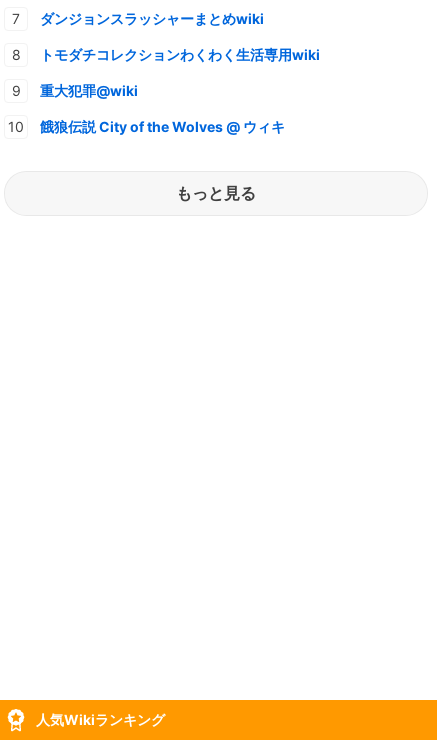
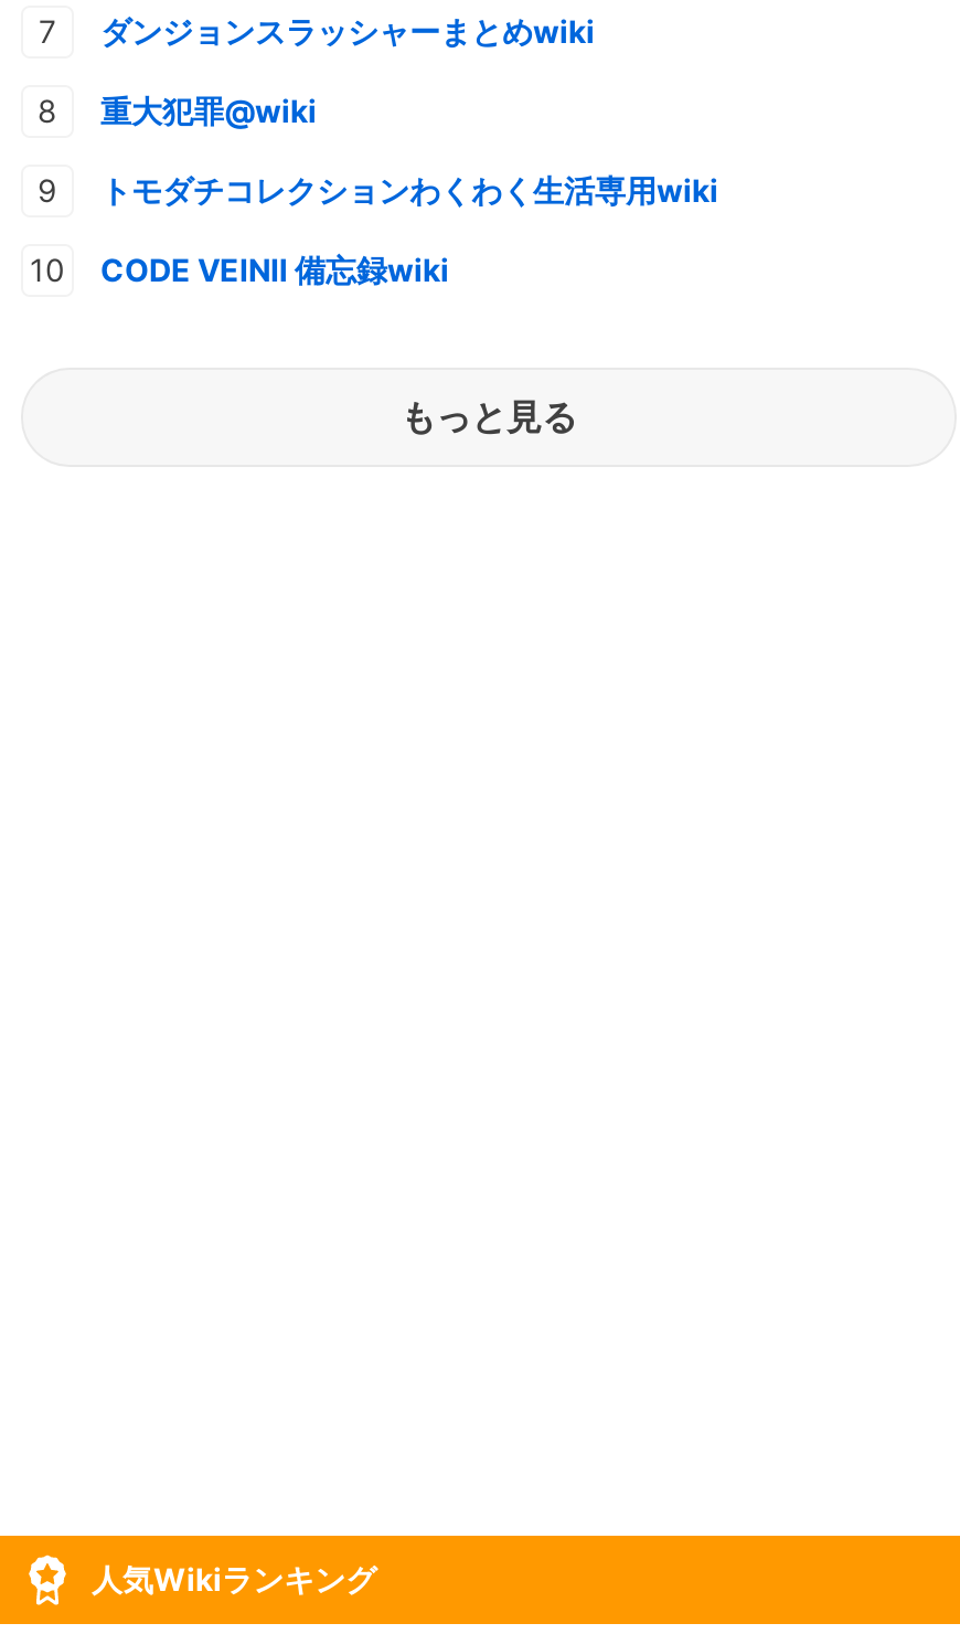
moved [40,46,320,63] -> [100,170,718,208]: トモダチコレクションわくわく生活専用wiki
moved [40,82,138,99] -> [100,91,317,128]: 重大犯罪@wiki
[40,118,285,135] 餓狼伝説 City of the Wolves @ ウィキ -> [100,250,449,287] CODE VEINⅡ 備忘録wiki

